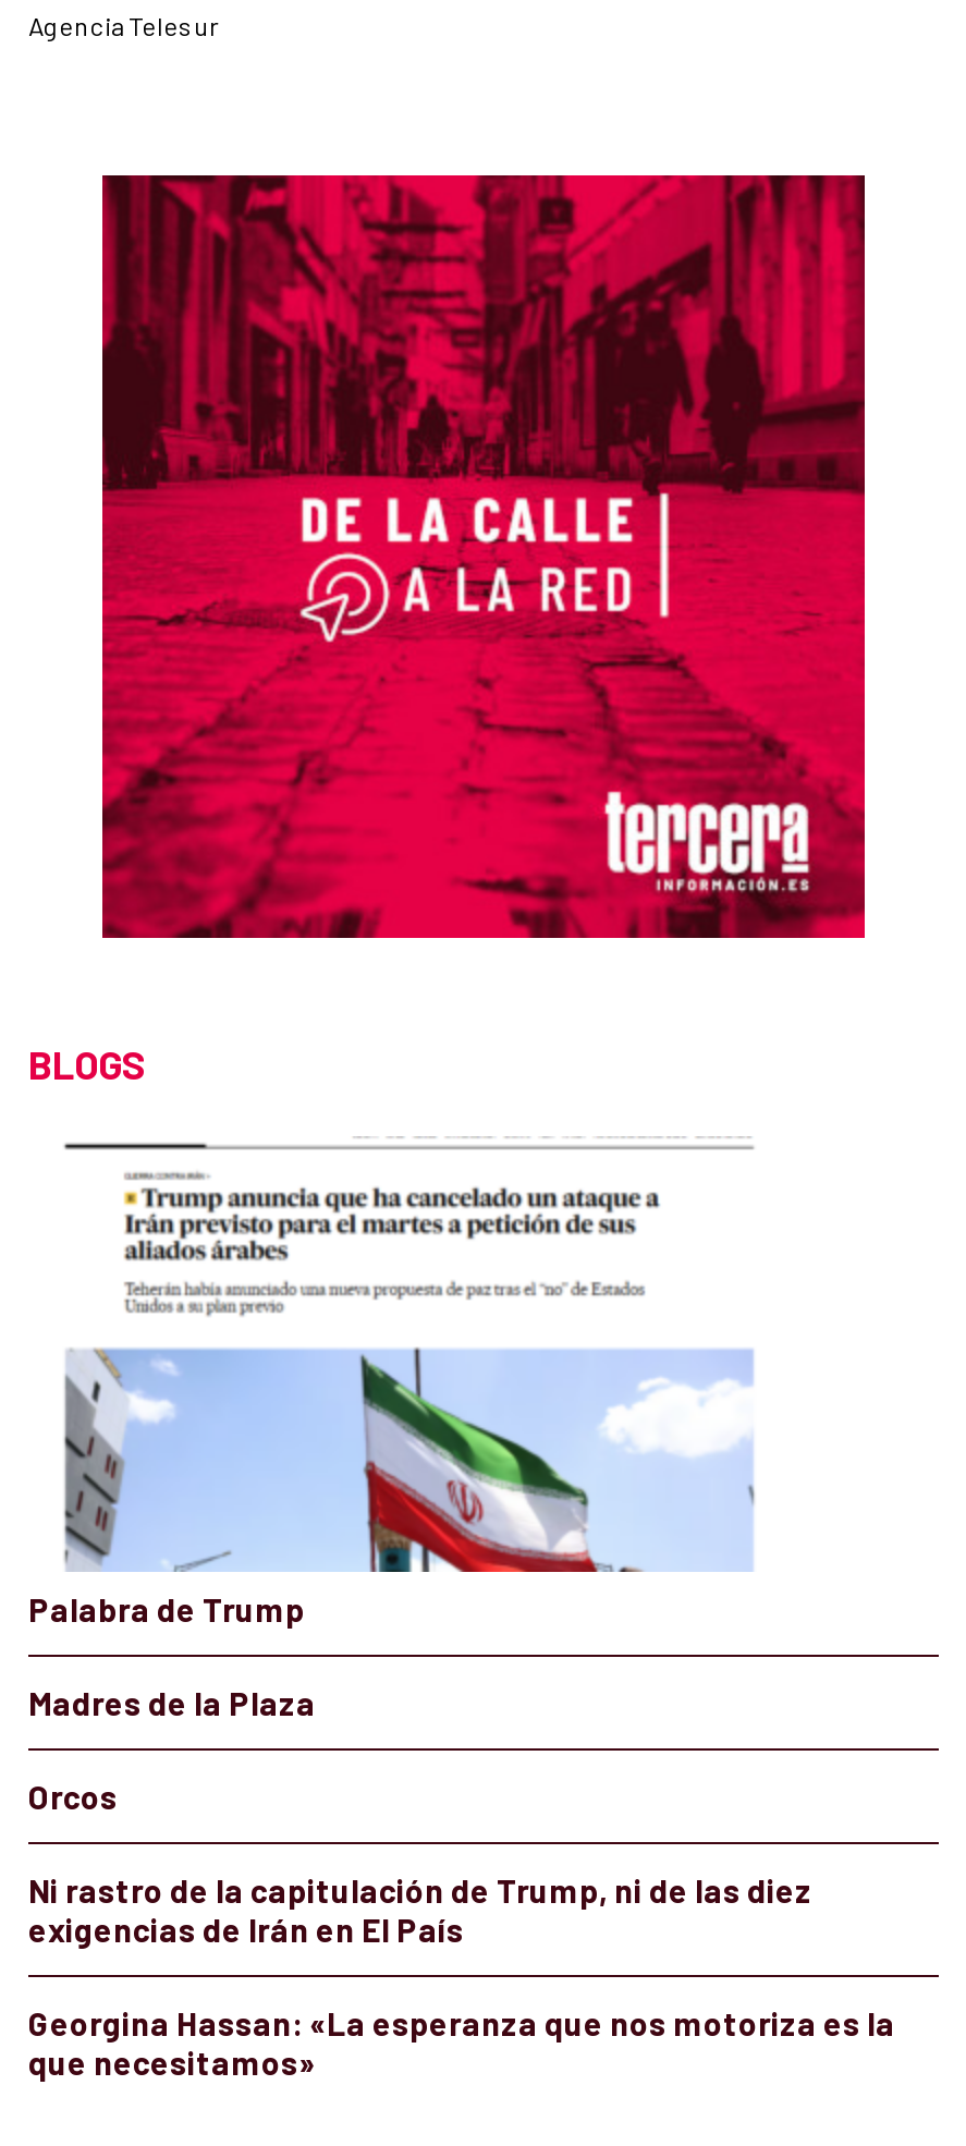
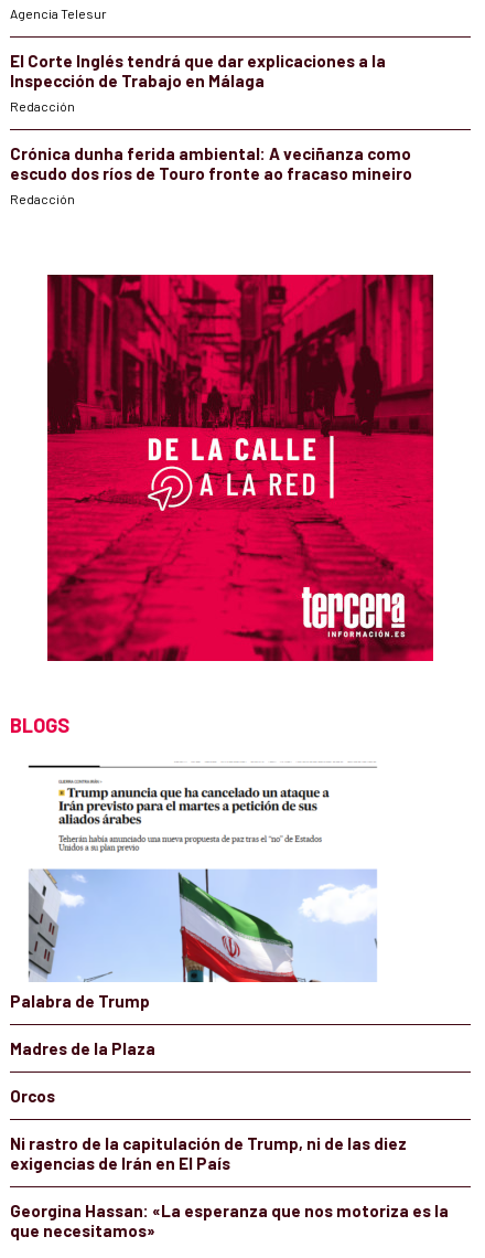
none -> [10,51,412,207] El Corte Inglés tendrá que dar explicaciones a la | Inspección de Trabajo en Málaga | Redacción | Crónica dunha ferida ambiental: A veciñanza como | escudo dos ríos de Touro fronte ao fracaso mineiro | Redacción

